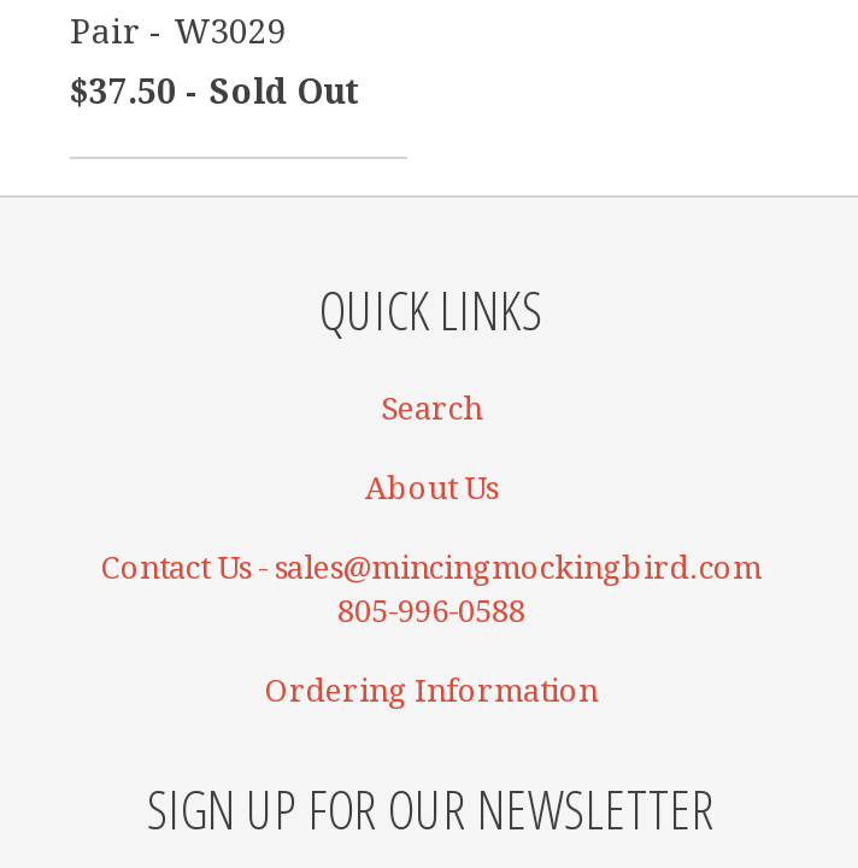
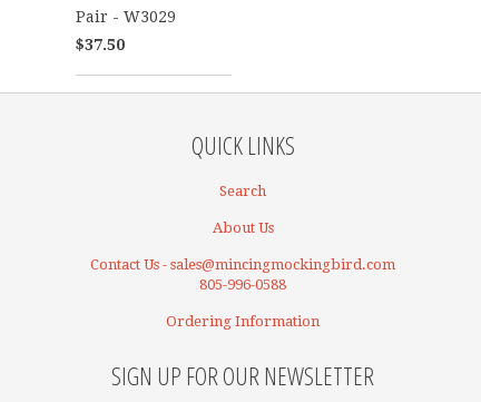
[70,72,357,110] $37.50 - Sold Out -> [76,35,125,53] $37.50

